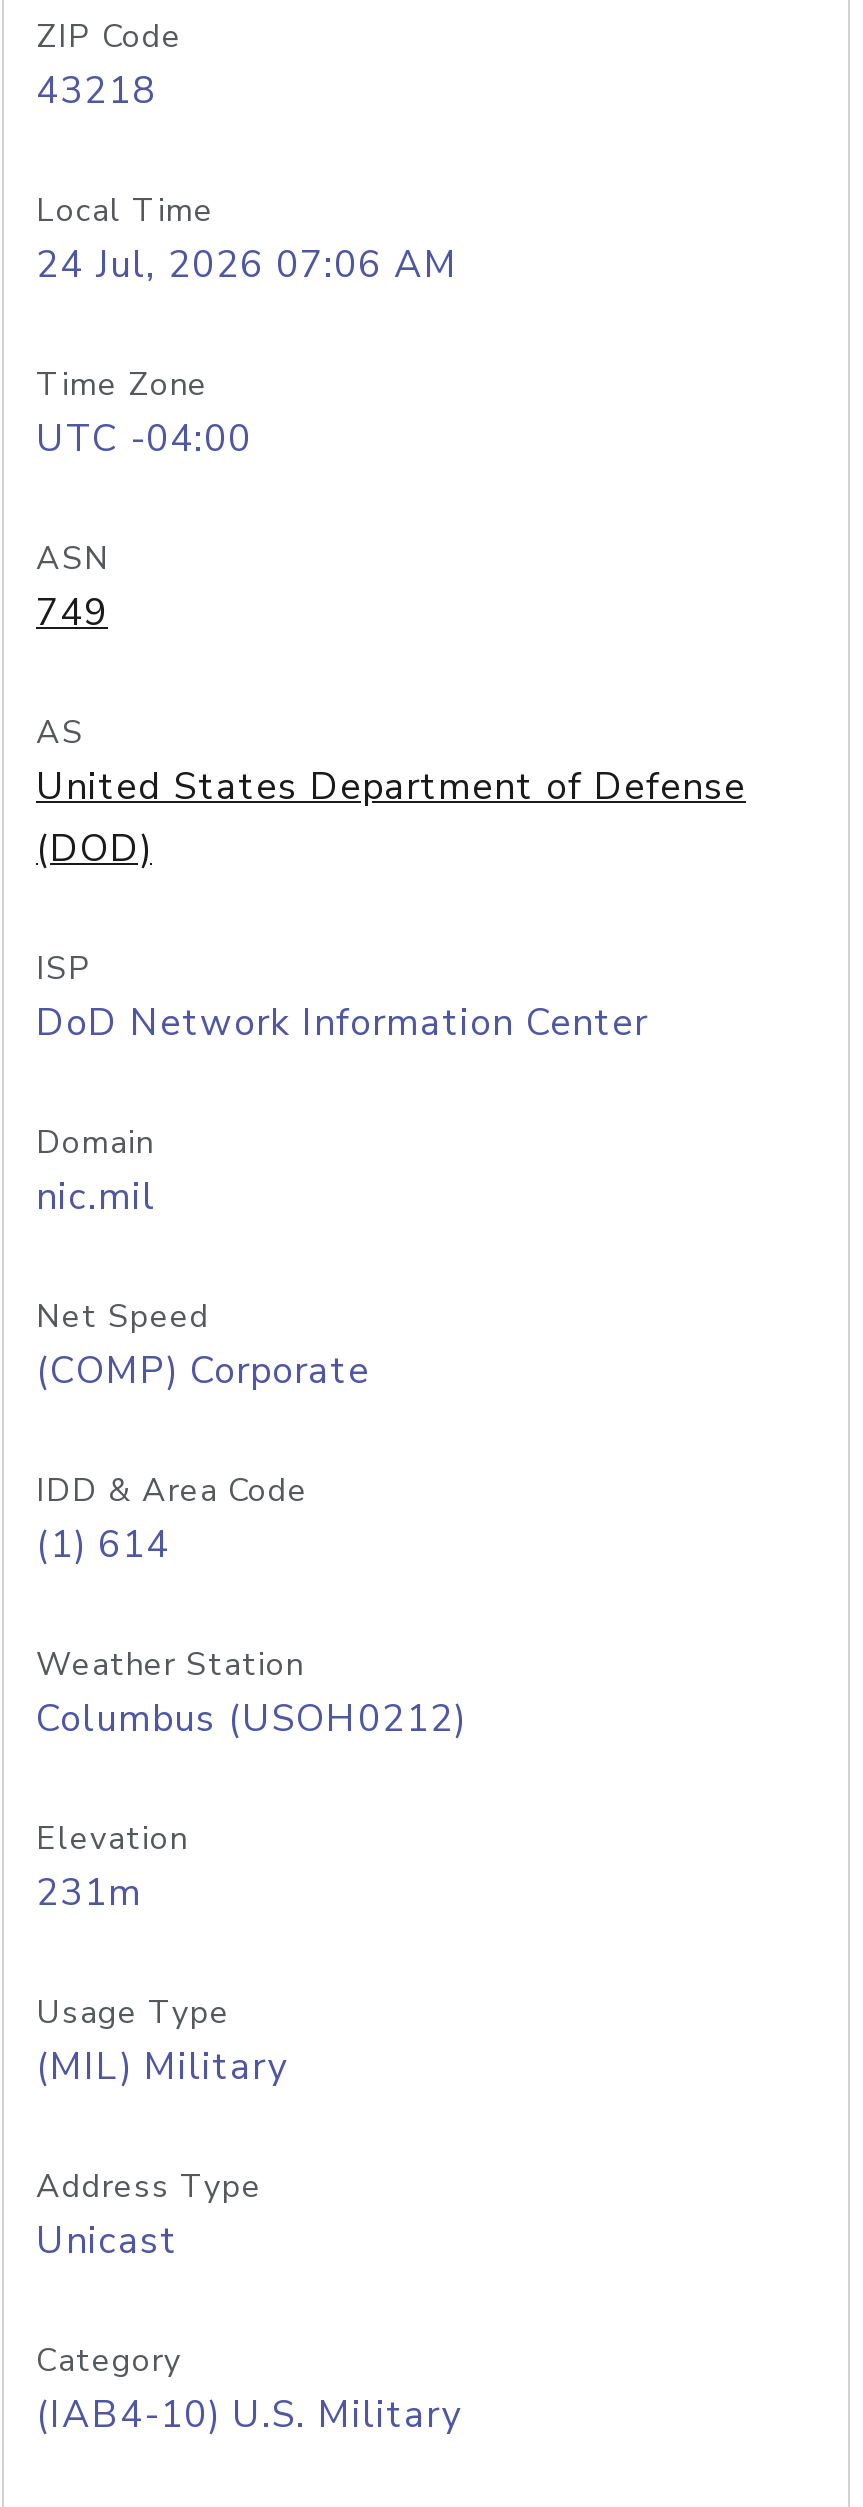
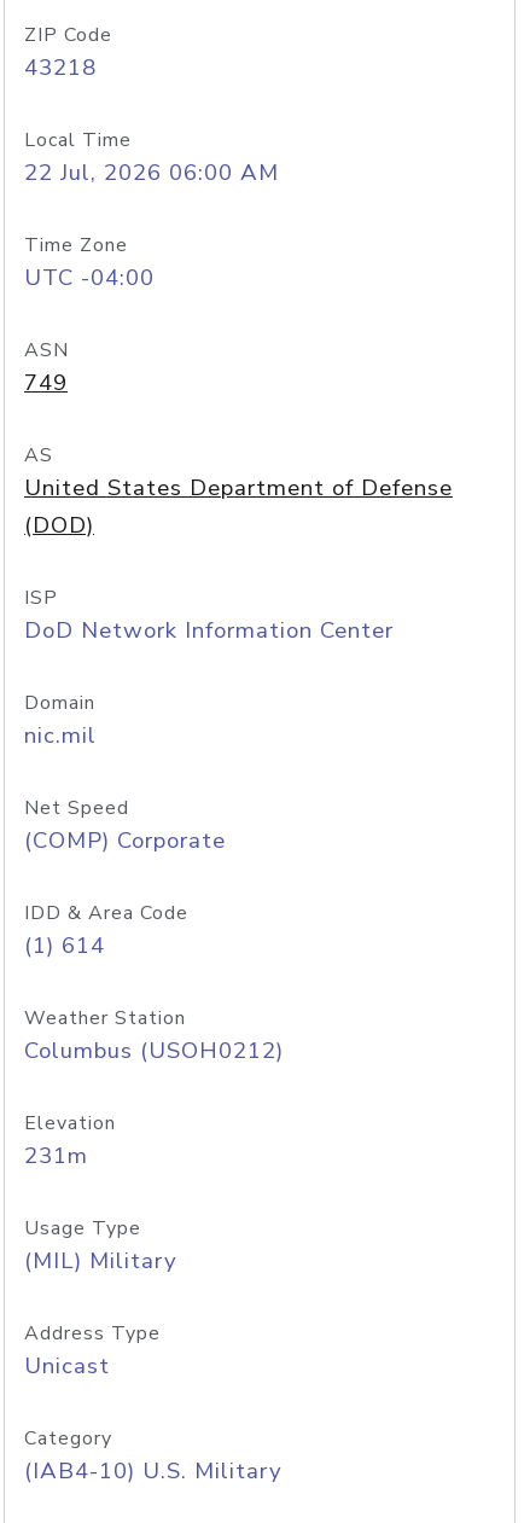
[36,239,458,291] 24 Jul, 2026 07:06 AM -> [24,157,279,188] 22 Jul, 2026 06:00 AM

